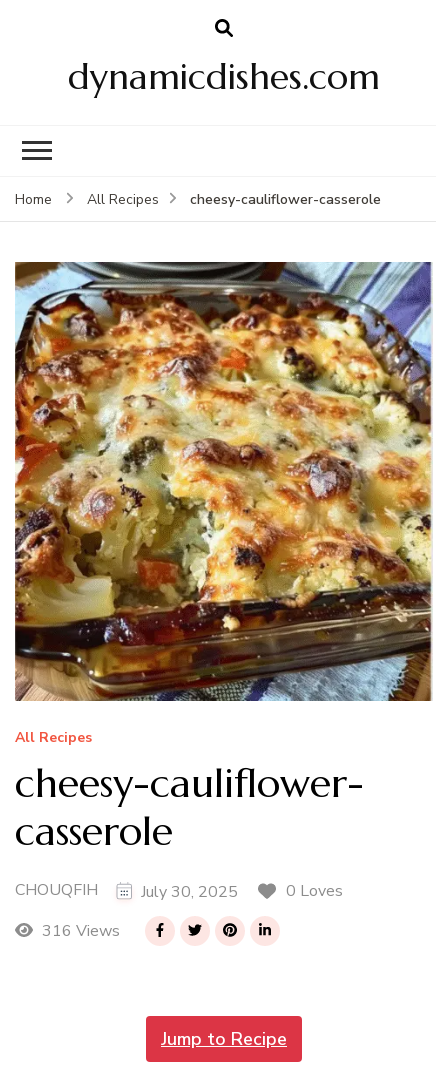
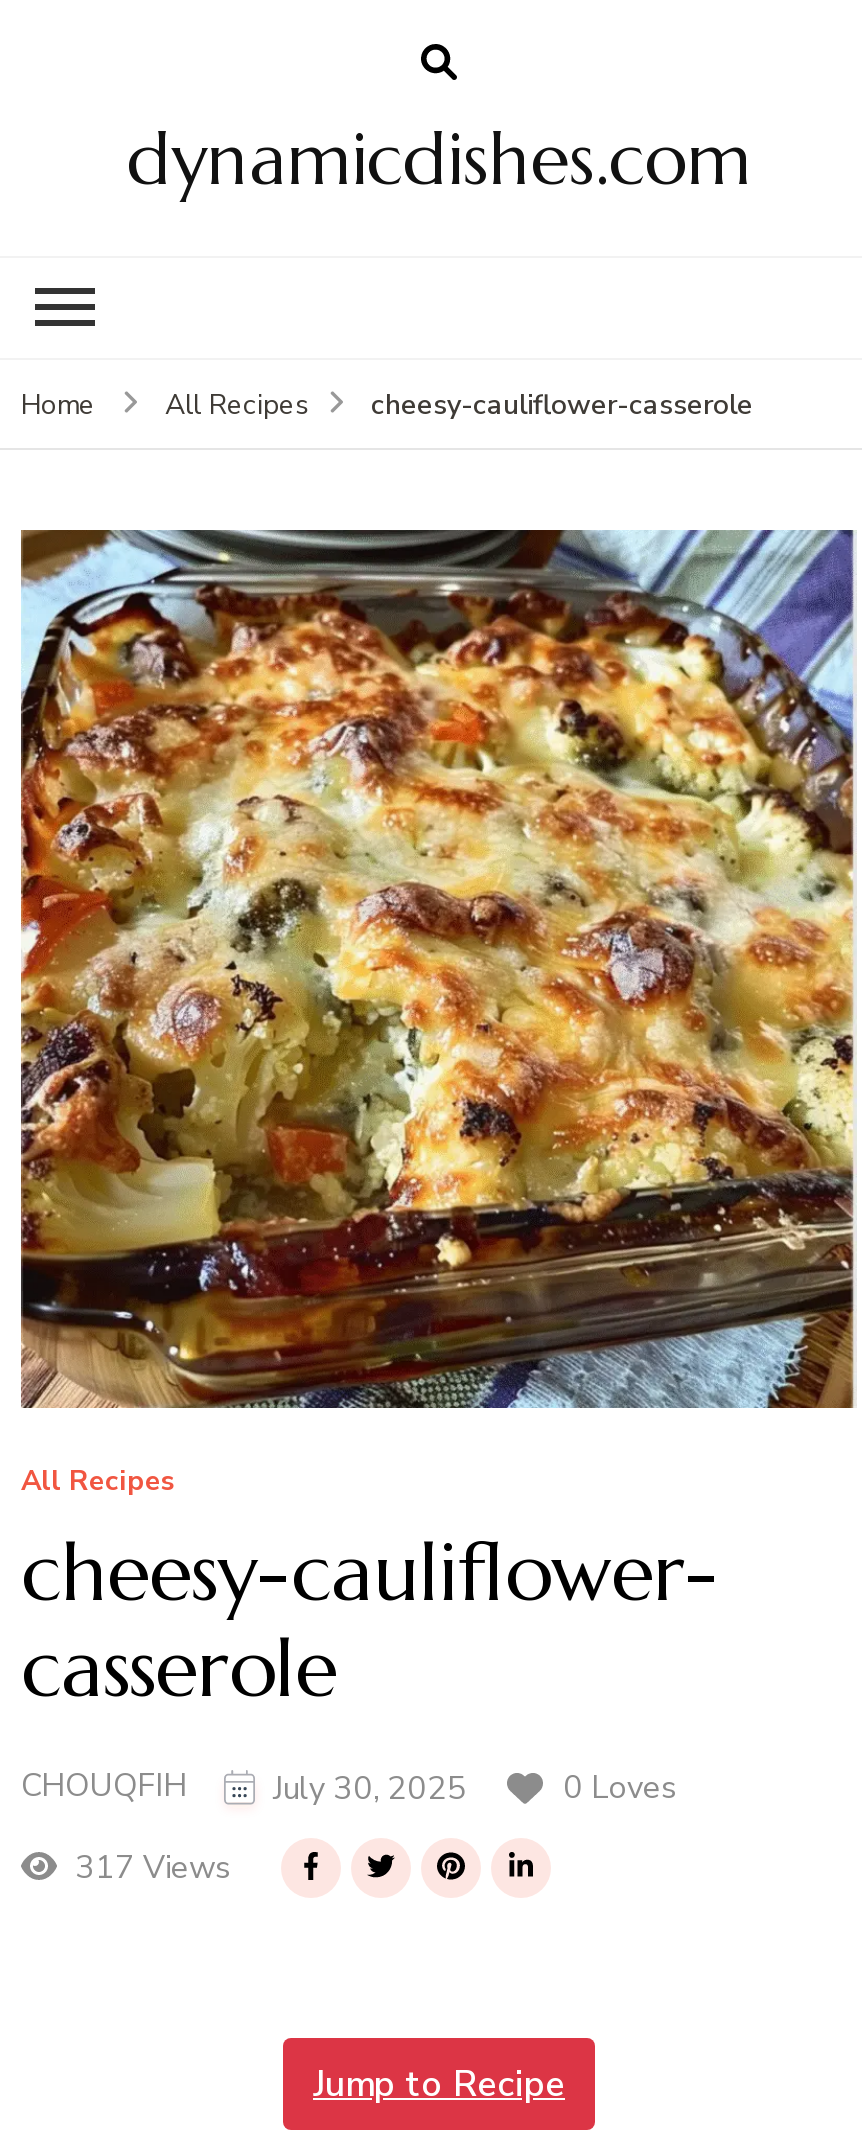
[38,920,120,942] 316 Views -> [67,1846,231,1890] 317 Views

